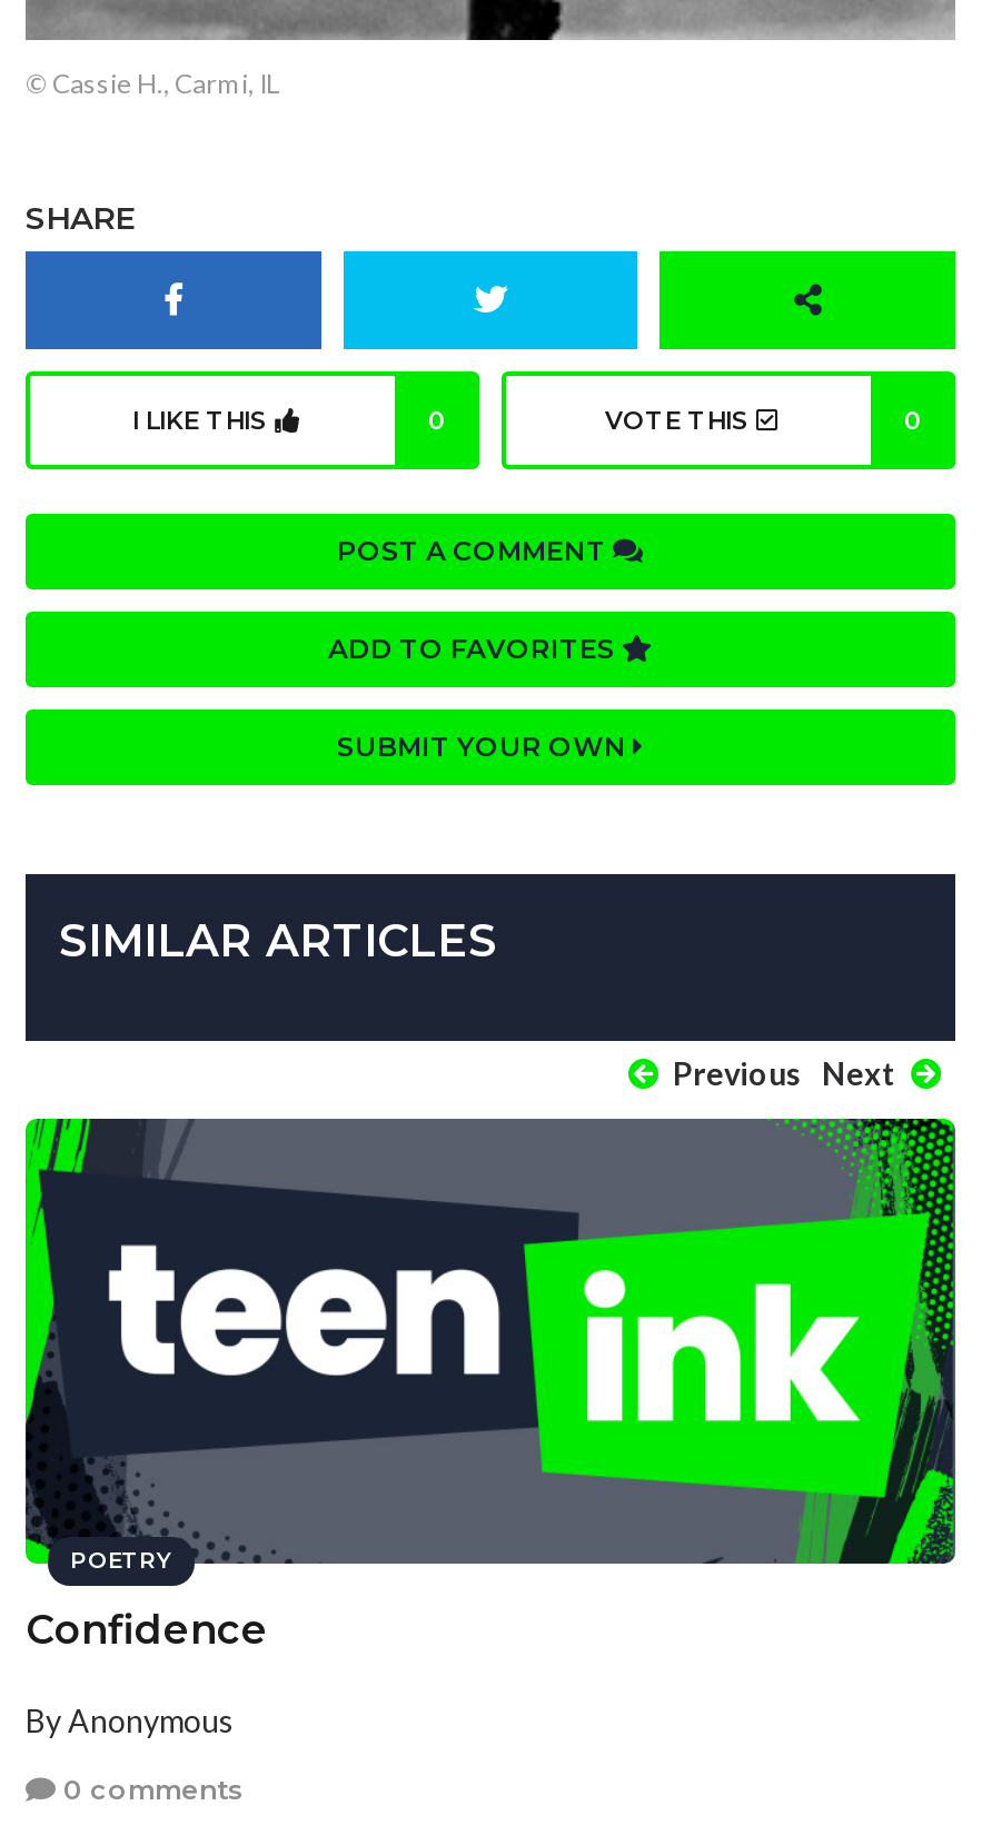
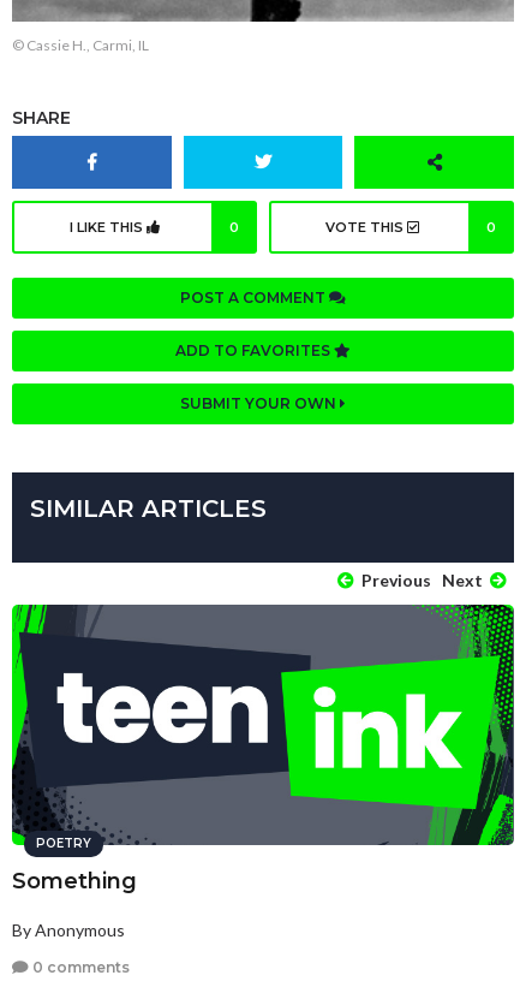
[26,1605,268,1654] Confidence -> [12,868,137,894] Something

